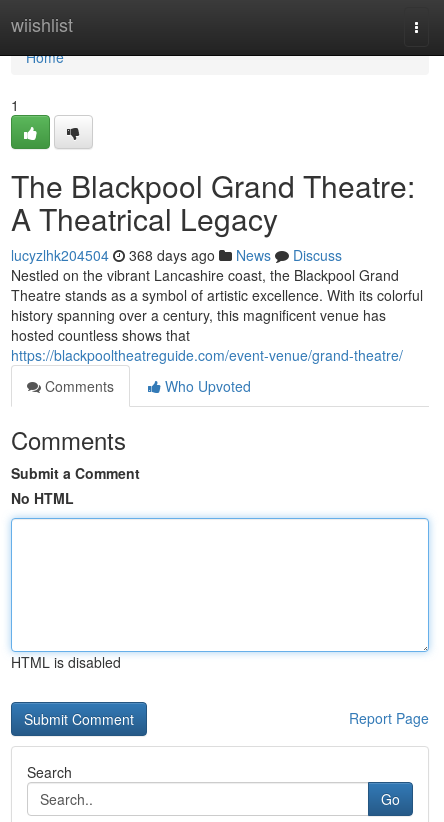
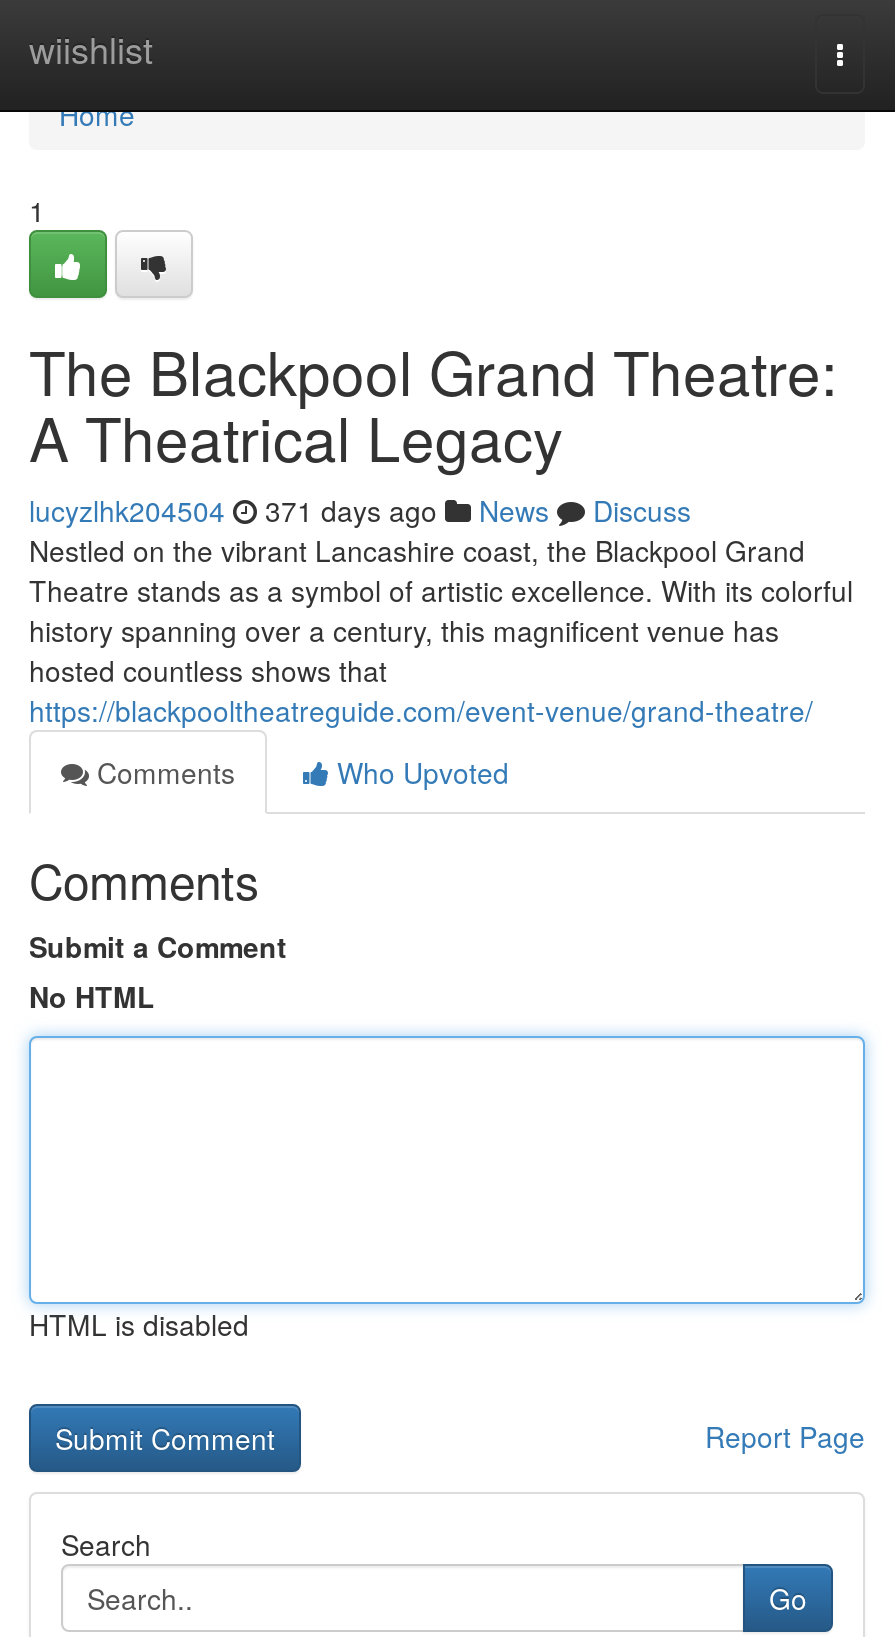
[11,245,342,265] lucyzlhk204504 368 days ago News Discuss -> [29,490,691,530] lucyzlhk204504 371 days ago News Discuss

